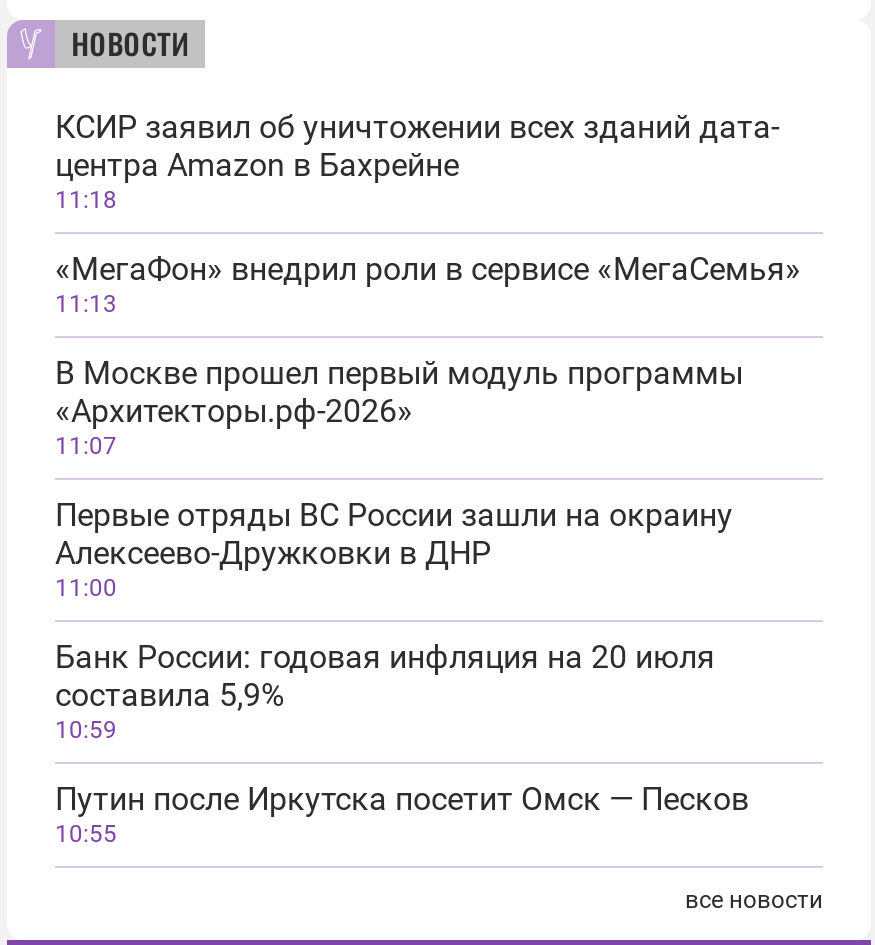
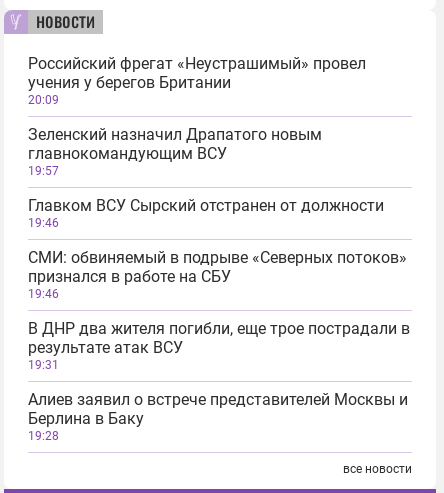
[55,108,779,214] КСИР заявил об уничтожении всех зданий дата- | центра Amazon в Бахрейне | 11:18 -> [28,54,366,107] Российский фрегат «Неустрашимый» провел | учения у берегов Британии | 20:09
[55,250,801,318] «МегаФон» внедрил роли в сервисе «МегаСемья» | 11:13 -> [28,125,322,178] Зеленский назначил Драпатого новым | главнокомандующим ВСУ | 19:57
[55,354,743,460] В Москве прошел первый модуль программы | «Архитекторы.рф-2026» | 11:07 -> [28,196,384,230] Главком ВСУ Сырский отстранен от должности | 19:46
[55,496,733,602] Первые отряды ВС России зашли на окраину | Алексеево-Дружковки в ДНР | 11:00 -> [28,248,407,301] СМИ: обвиняемый в подрыве «Северных потоков» | признался в работе на СБУ | 19:46
[55,638,715,744] Банк России: годовая инфляция на 20 июля | составила 5,9% | 10:59 -> [28,319,410,372] В ДНР два жителя погибли, еще трое пострадали в | результате атак ВСУ | 19:31
[55,780,749,848] Путин после Иркутска посетит Омск — Песков | 10:55 -> [28,390,408,443] Алиев заявил о встрече представителей Москвы и | Берлина в Баку | 19:28

